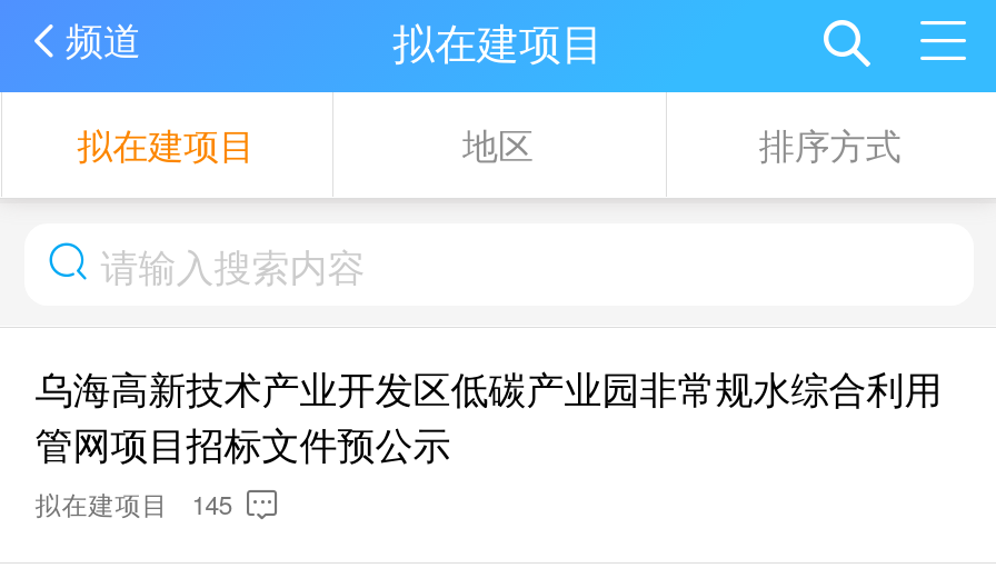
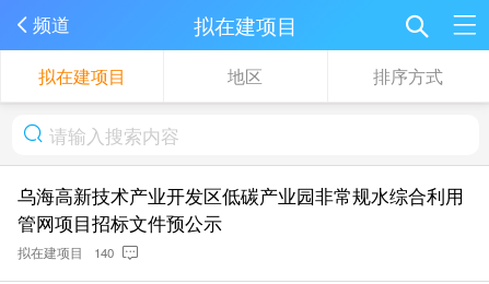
[35,486,232,521] 拟在建项目 145 -> [17,244,114,261] 拟在建项目 140

